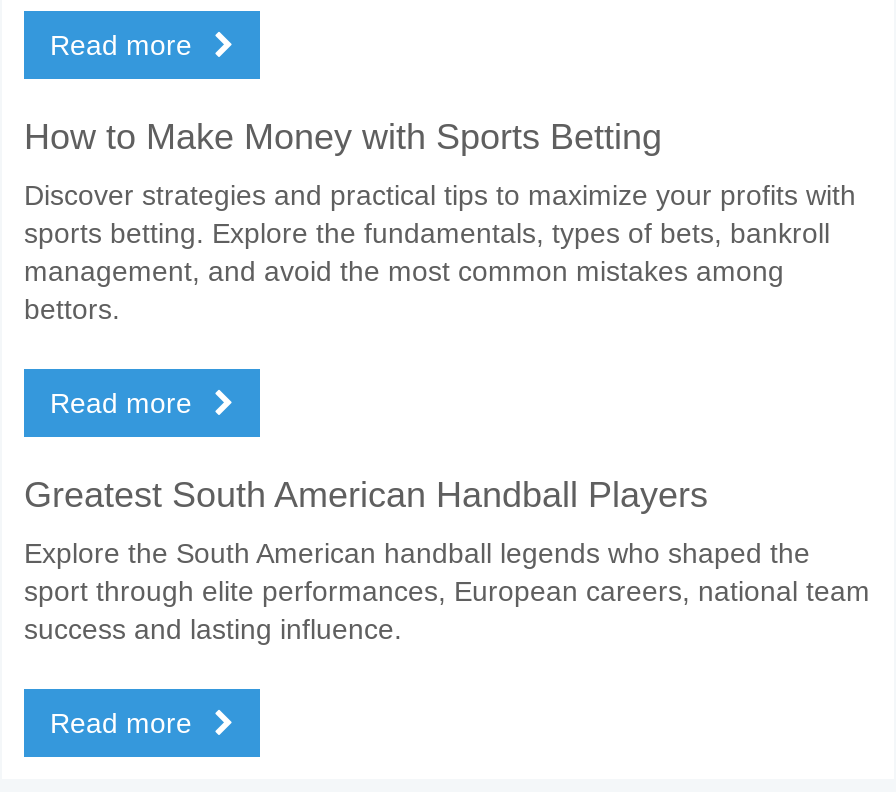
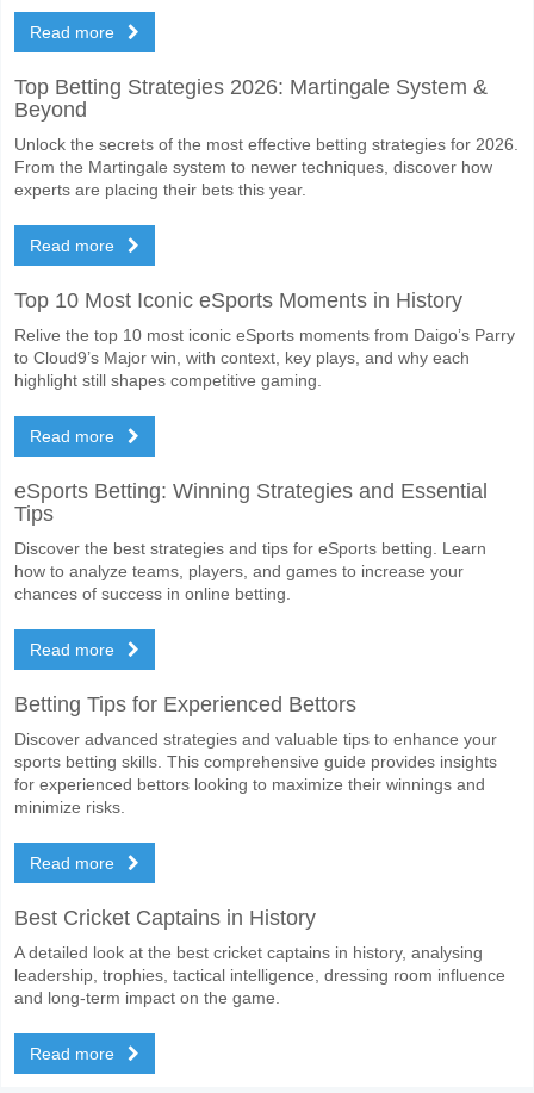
[24,116,662,156] How to Make Money with Sports Betting -> [14,75,488,121] Top Betting Strategies 2026: Martingale System & | Beyond
[24,178,856,324] Discover strategies and practical tips to maximize your profits with | sports betting. Explore the fundamentals, types of bets, bankroll | management, and avoid the most common mistakes among | bettors. -> [14,134,519,199] Unlock the secrets of the most effective betting strategies for 2026. | From the Martingale system to newer techniques, discover how | experts are placing their bets this year.
[24,474,870,644] Greatest South American Handball Players | Explore the South American handball legends who shaped the | sport through elite performances, European careers, national team | success and lasting influence. -> [14,288,515,1007] Top 10 Most Iconic eSports Moments in History | Relive the top 10 most iconic eSports moments from Daigo’s Parry | to Cloud9’s Major win, with context, key plays, and why each | highlight still shapes competitive gaming. | Read more | eSports Betting: Winning Strategies and Essential | Tips | Discover the best strategies and tips for eSports betting. Learn | how to analyze teams, players, and games to increase your | chances of success in online betting. | Read more | Betting Tips for Experienced Bettors | Discover advanced strategies and valuable tips to enhance your | sports betting skills. This comprehensive guide provides insights | for experienced bettors looking to maximize their winnings and | minimize risks. | Read more | Best Cricket Captains in History | A detailed look at the best cricket captains in history, analysing | leadership, trophies, tactical intelligence, dressing room influence | and long-term impact on the game.

